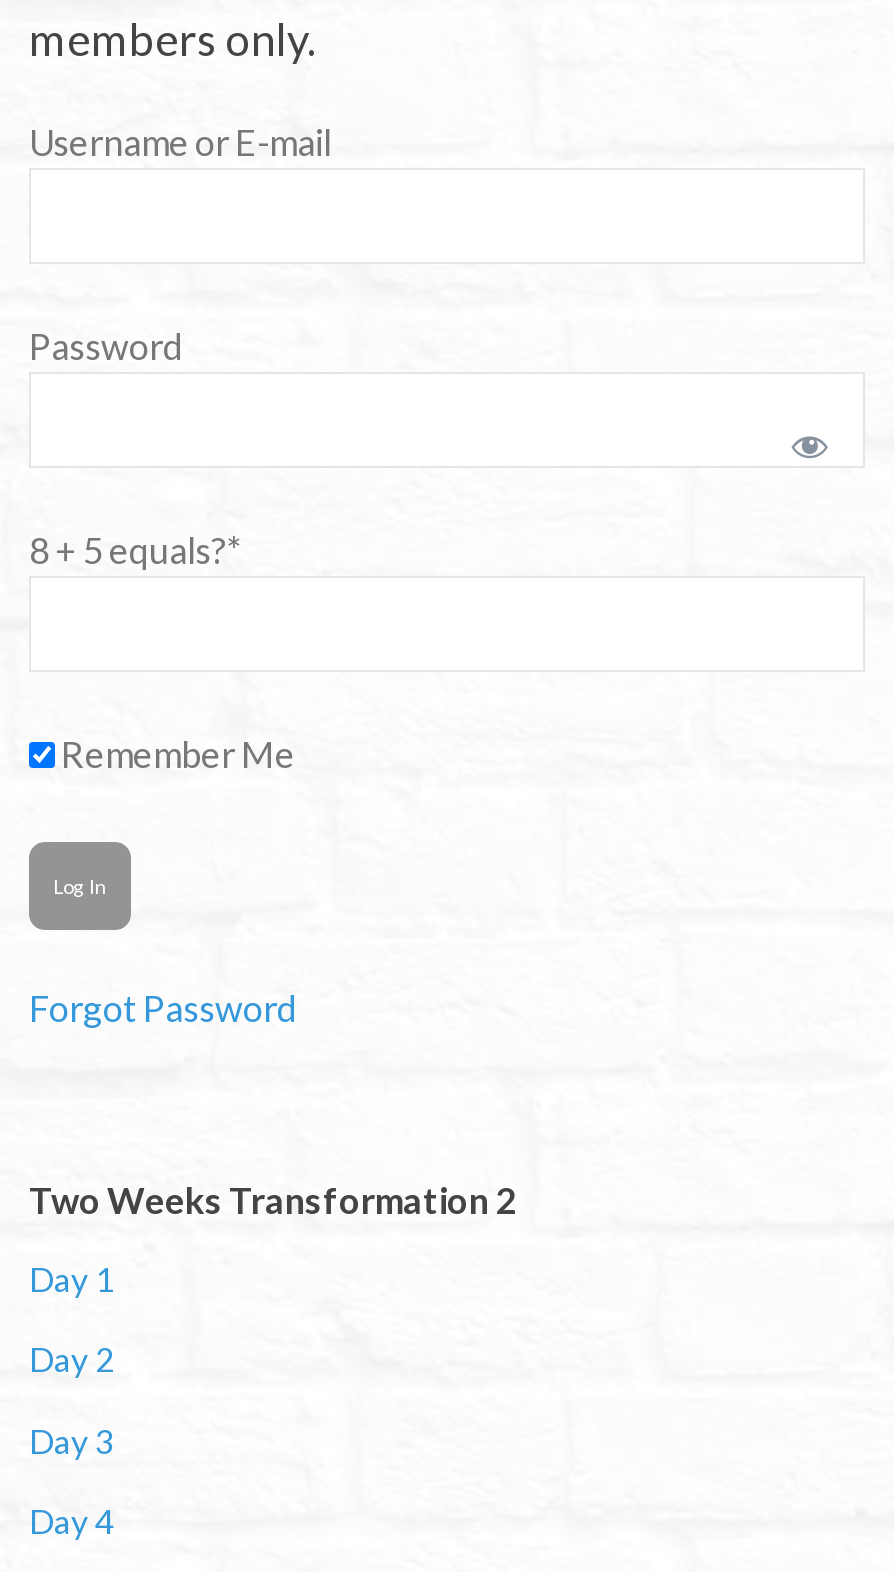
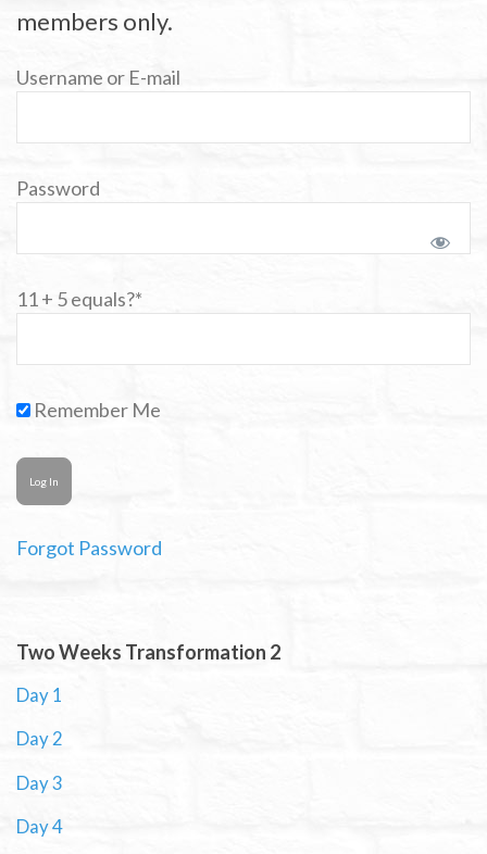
[29,528,241,572] 8 + 5 equals?* -> [16,287,142,311] 11 + 5 equals?*

